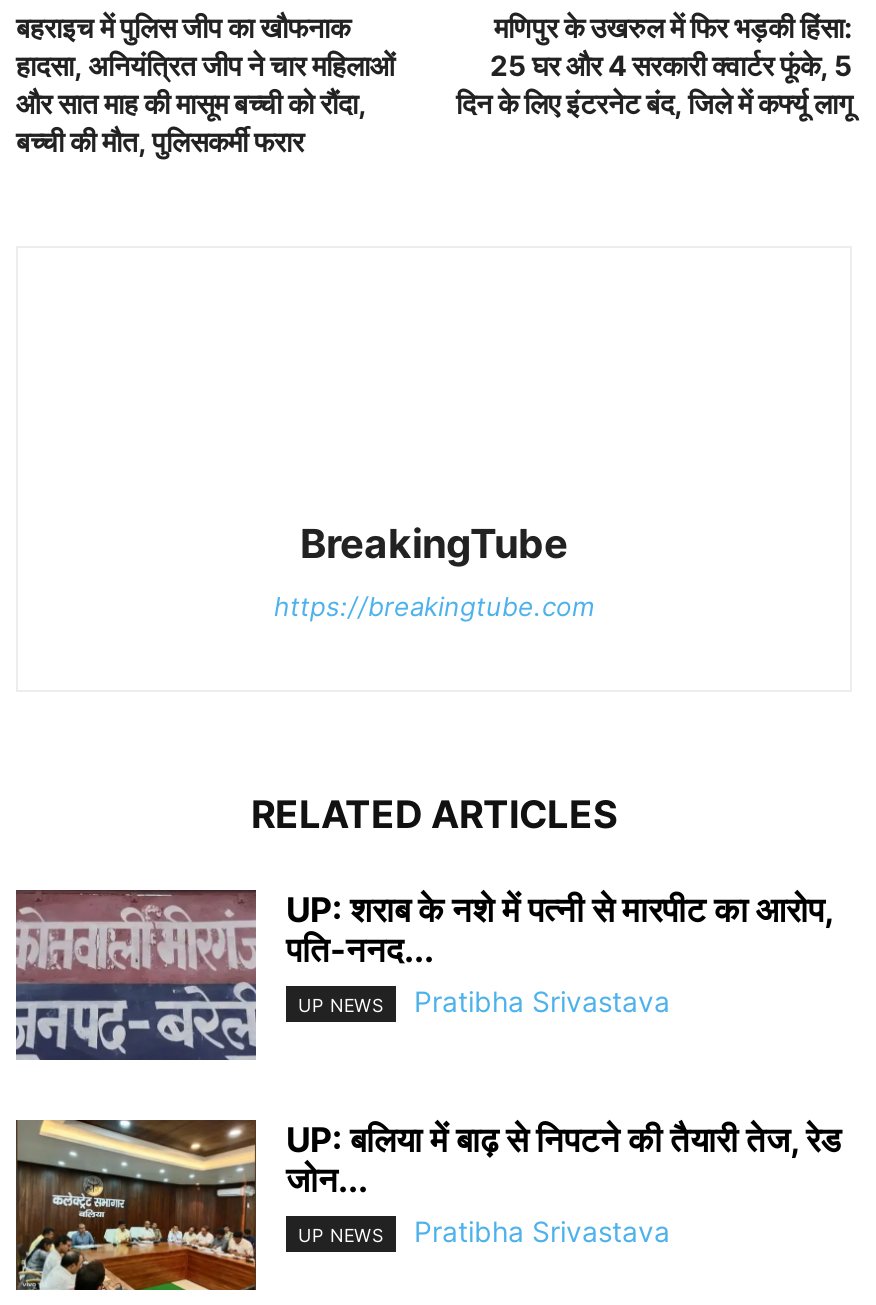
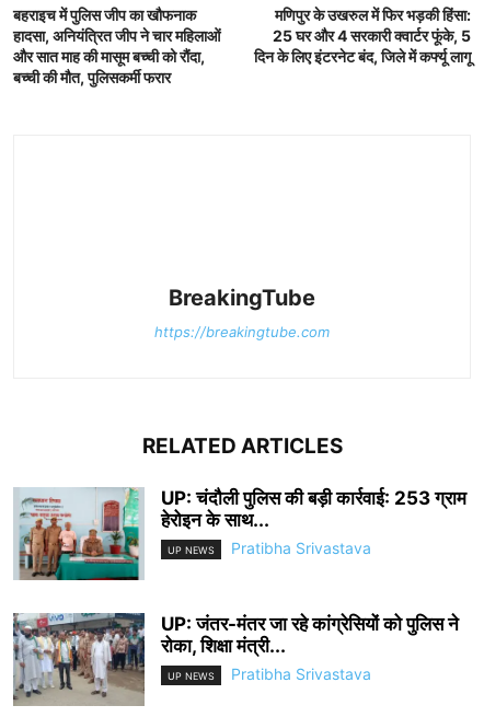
[16,889,832,1063] [image] | UP: शराब के नशे में पत्नी से मारपीट का आरोप, | पति-ननद... -> [13,487,466,581] [image] | UP: चंदौली पुलिस की बड़ी कार्रवाई: 253 ग्राम | हेरोइन के साथ...
[14,1117,840,1291] [image] | UP: बलिया में बाढ़ से निपटने की तैयारी तेज, रेड | जोन... -> [12,612,459,706] [image] | UP: जंतर-मंतर जा रहे कांग्रेसियों को पुलिस ने | रोका, शिक्षा मंत्री...

